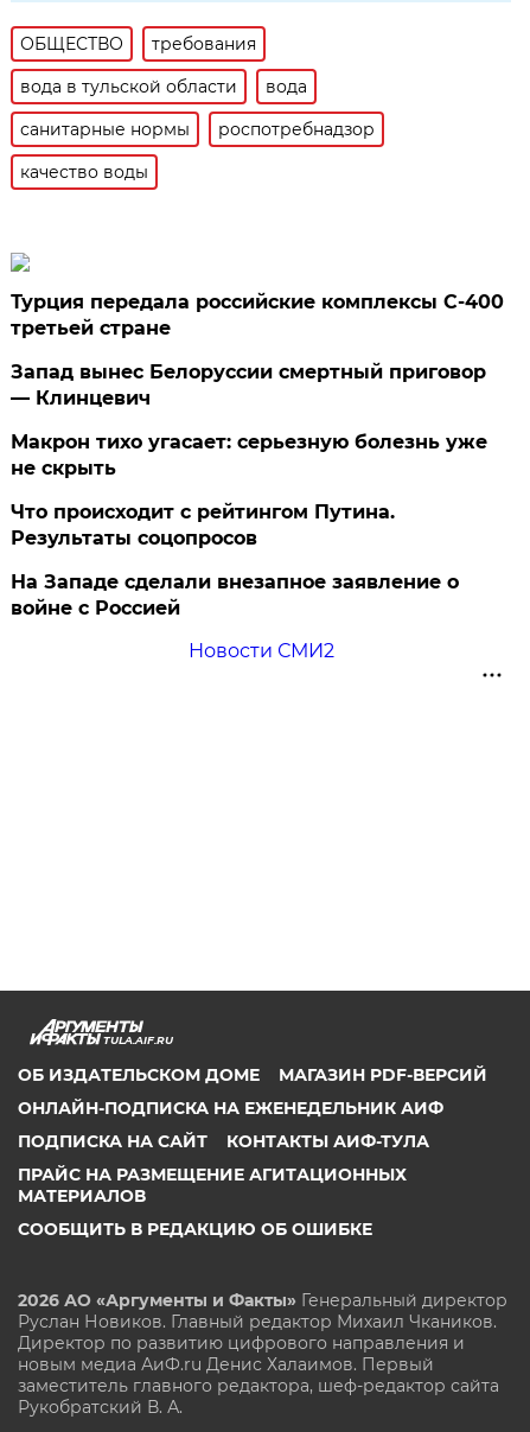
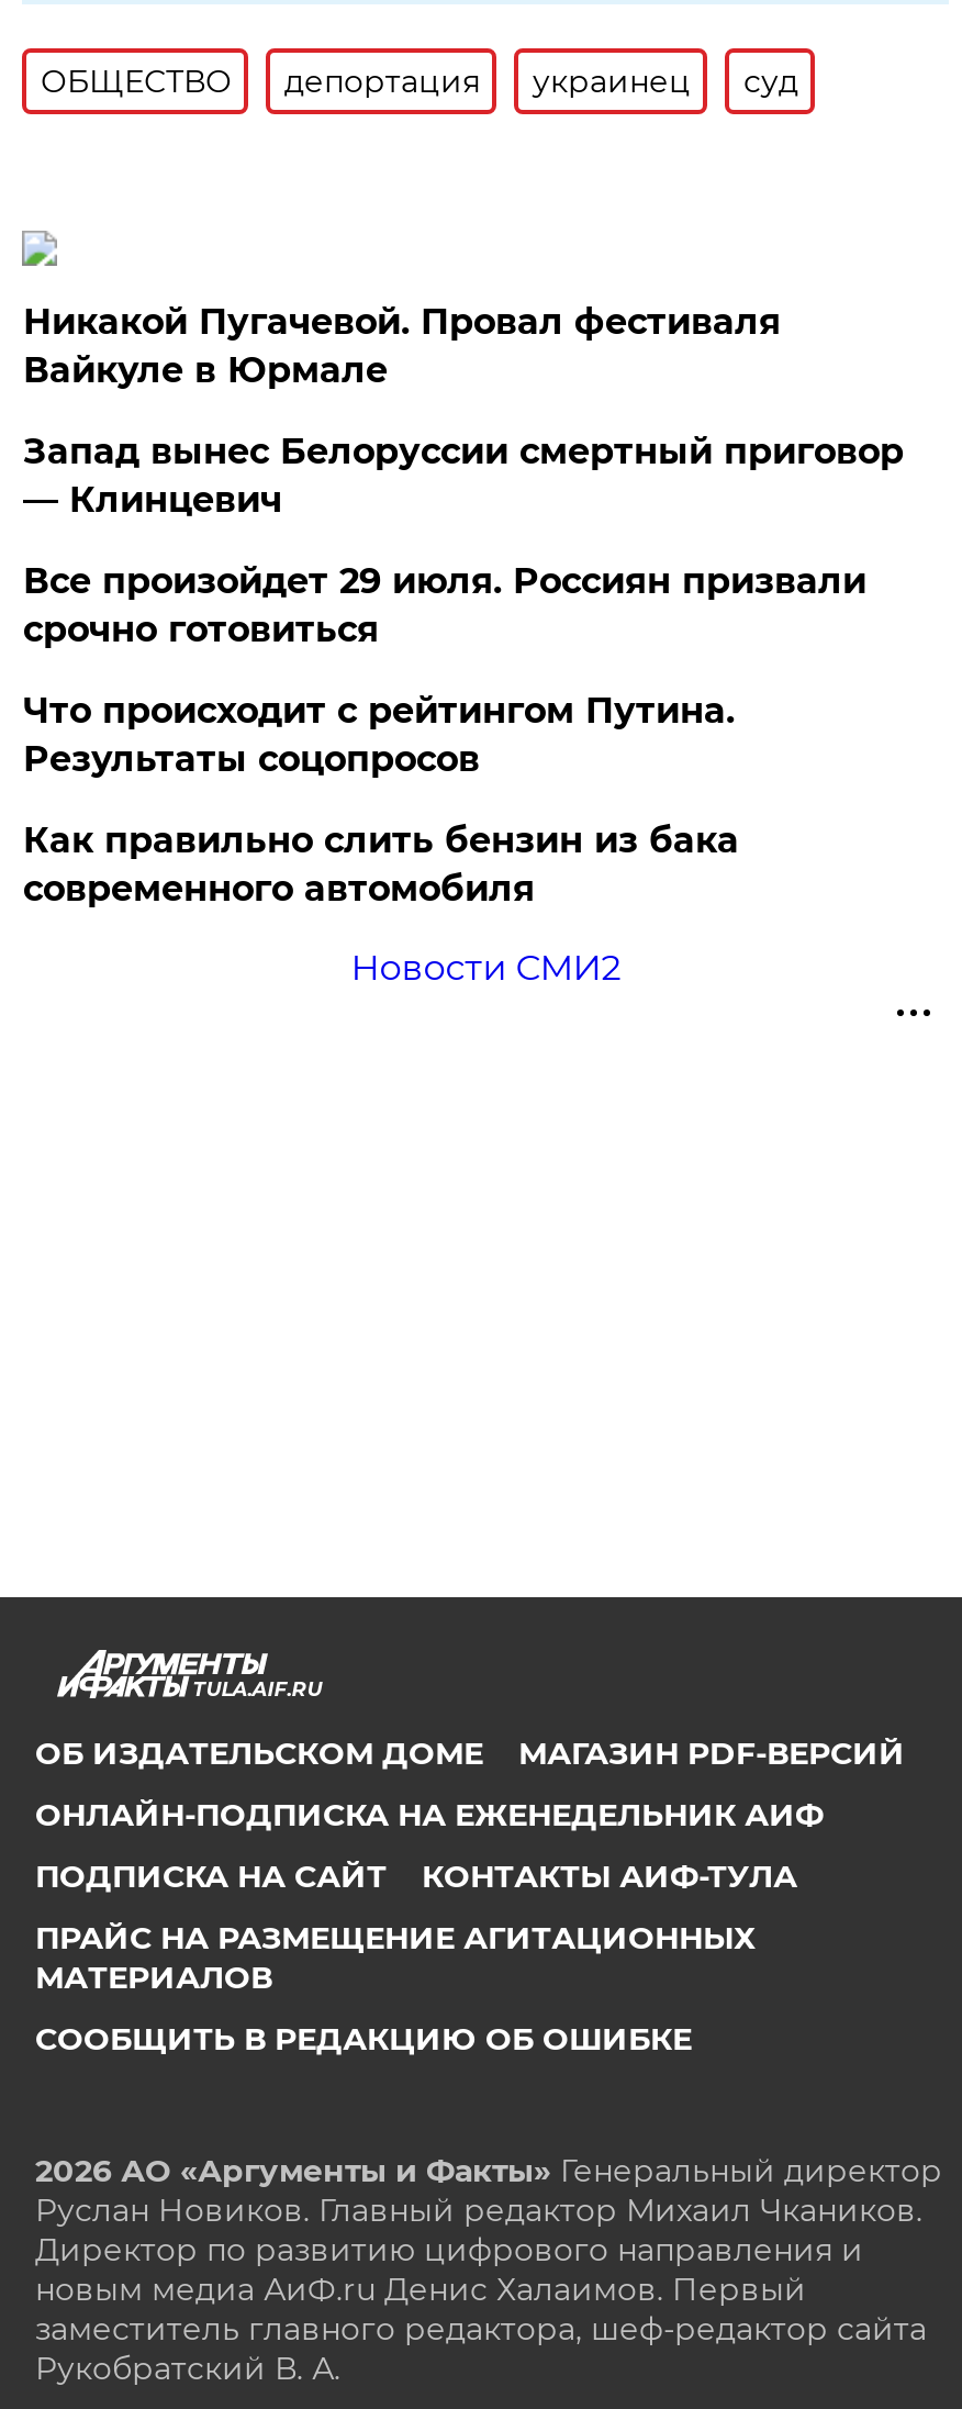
[21,33,375,183] требования | вода в тульской области | вода | санитарные нормы | роспотребнадзор | качество воды -> [284,62,798,101] депортация | украинец | суд
[11,291,504,339] Турция передала российские комплексы С-400 | третьей стране -> [23,301,781,391] Никакой Пугачевой. Провал фестиваля | Вайкуле в Юрмале
[11,431,488,479] Макрон тихо угасает: серьезную болезнь уже | не скрыть -> [23,560,866,650] Все произойдет 29 июля. Россиян призвали | срочно готовиться
[11,571,459,619] На Западе сделали внезапное заявление о | войне с Россией -> [23,819,739,910] Как правильно слить бензин из бака | современного автомобиля

